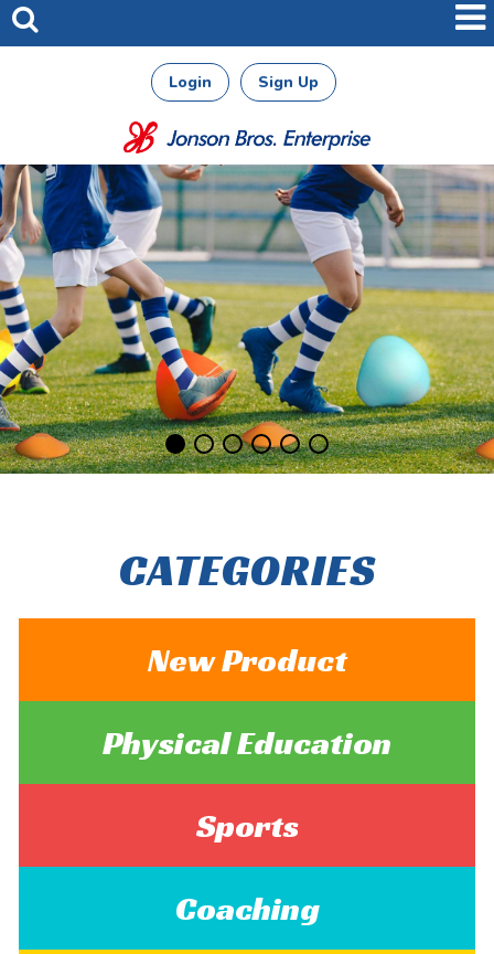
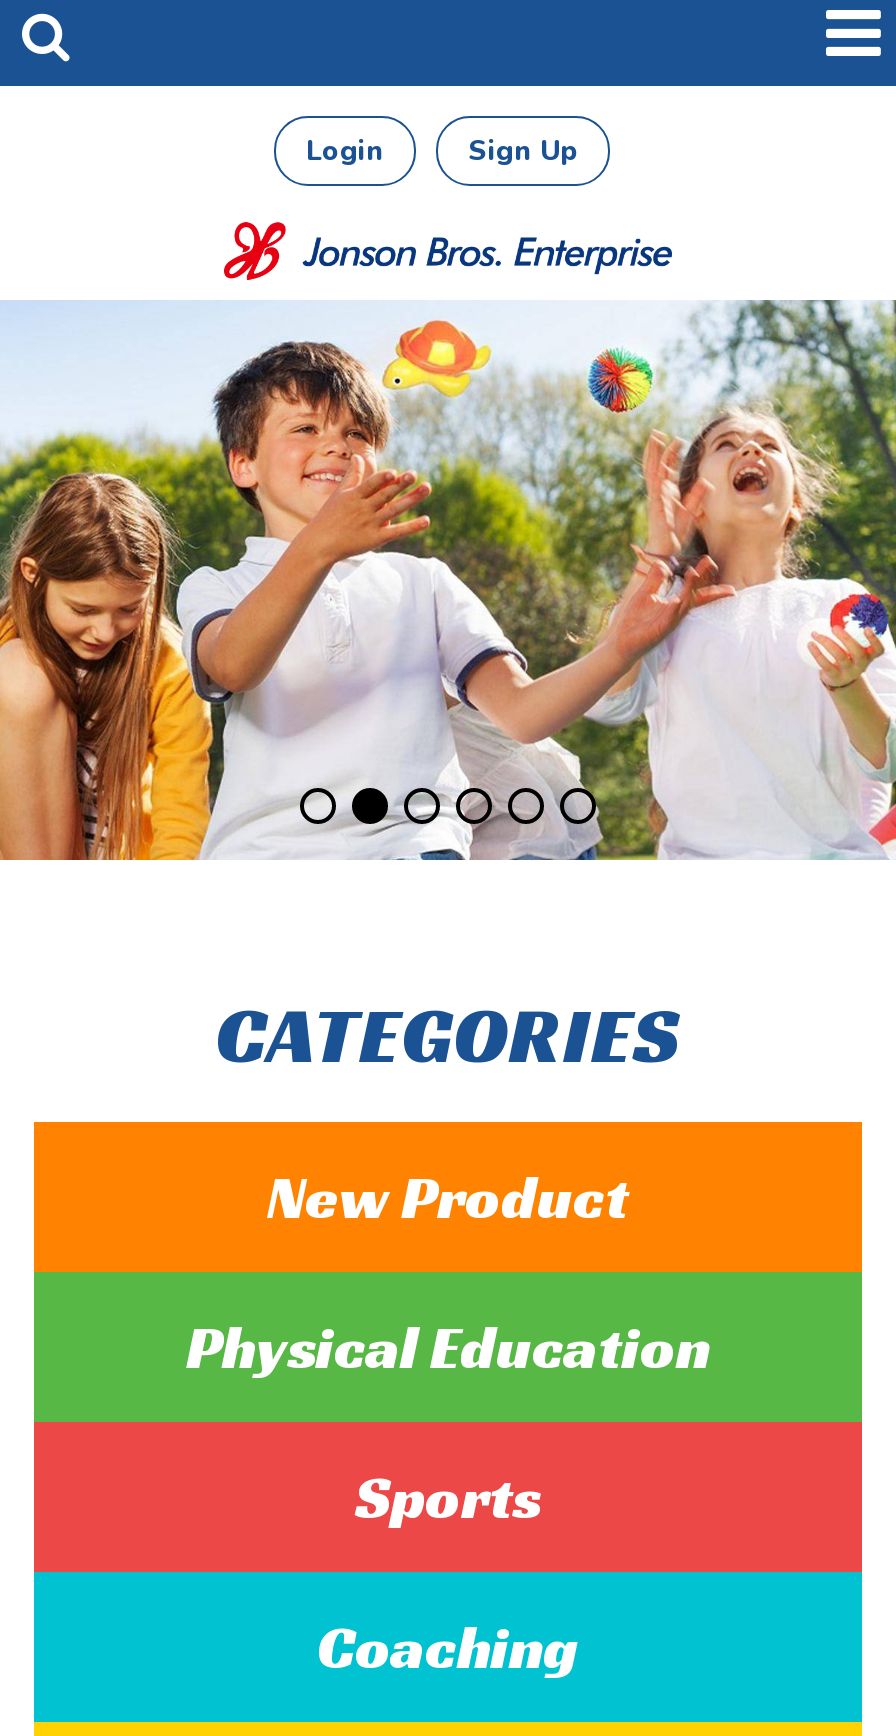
[3,163,491,475] [image] -> [6,300,890,862] [image]

